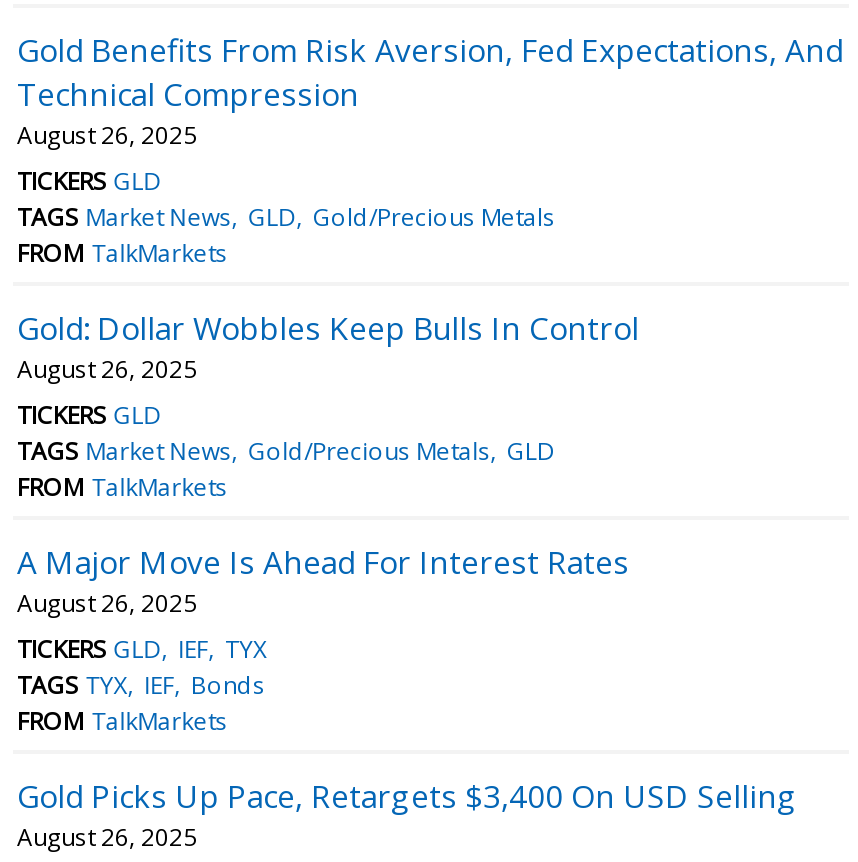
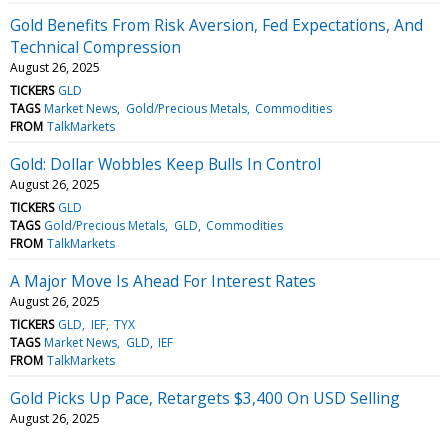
[17,200,555,234] TAGS Market News GLD Gold/Precious Metals -> [10,100,332,117] TAGS Market News Gold/Precious Metals Commodities
[17,434,555,468] TAGS Market News Gold/Precious Metals GLD -> [10,217,283,234] TAGS Gold/Precious Metals GLD Commodities
[17,668,265,702] TAGS TYX IEF Bonds -> [10,334,173,351] TAGS Market News GLD IEF

